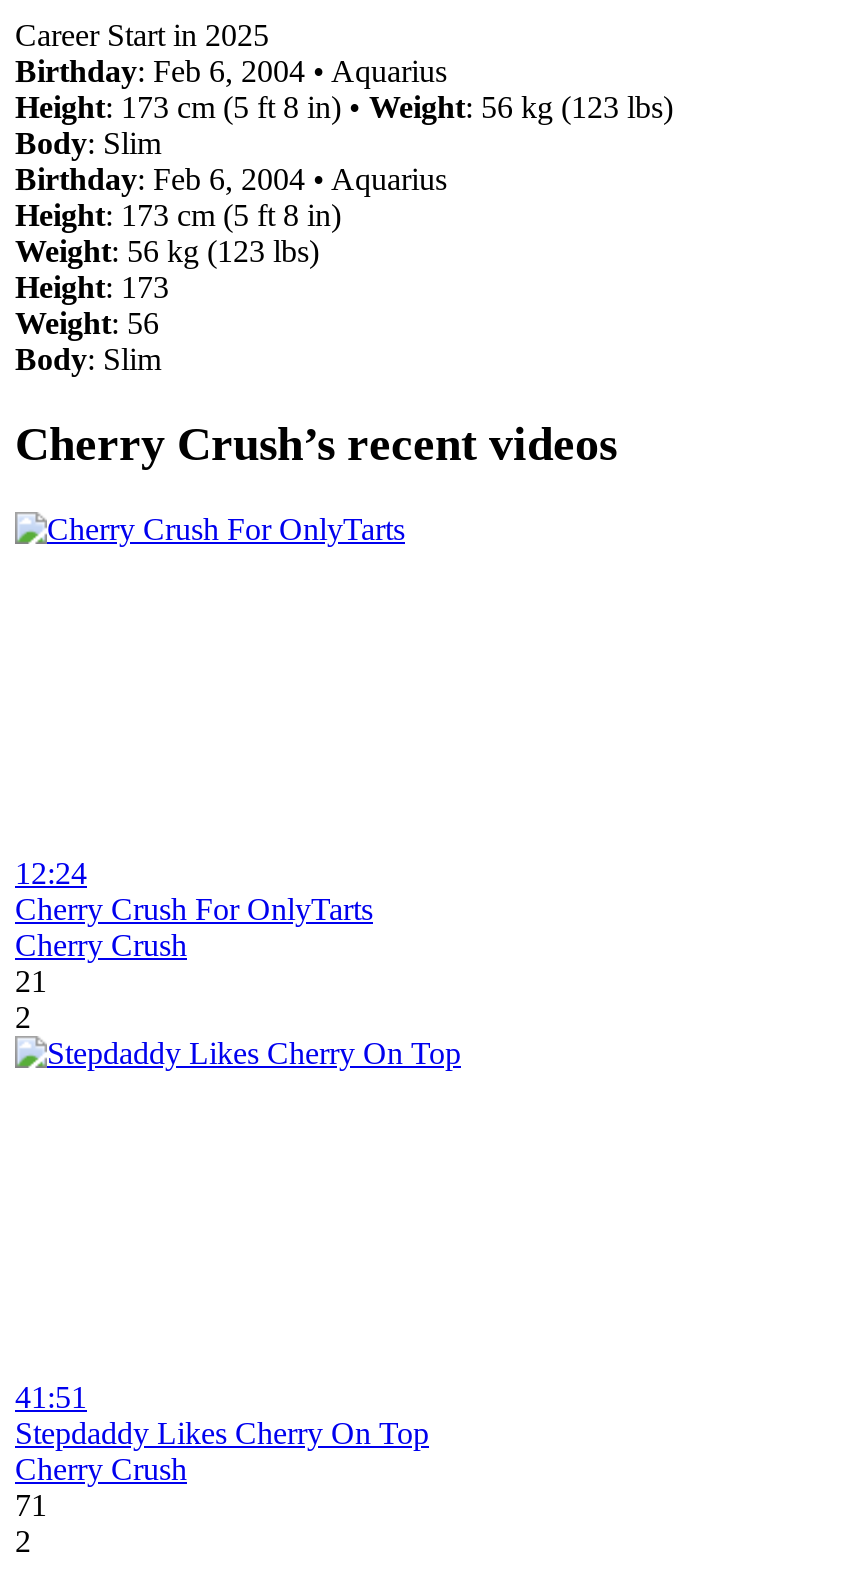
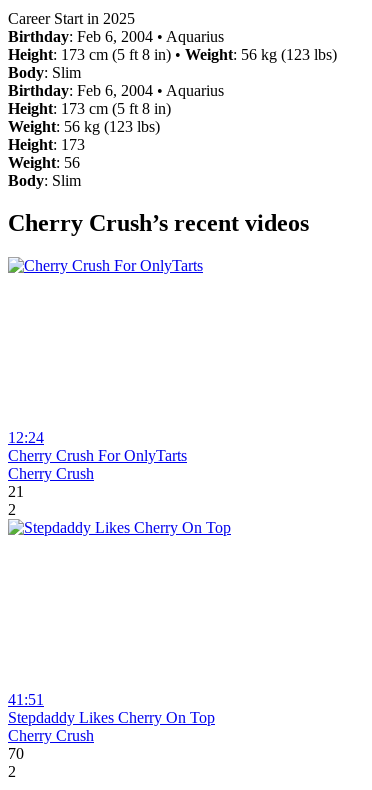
[15,1487,47,1521] 71 -> [8,745,24,762] 70

